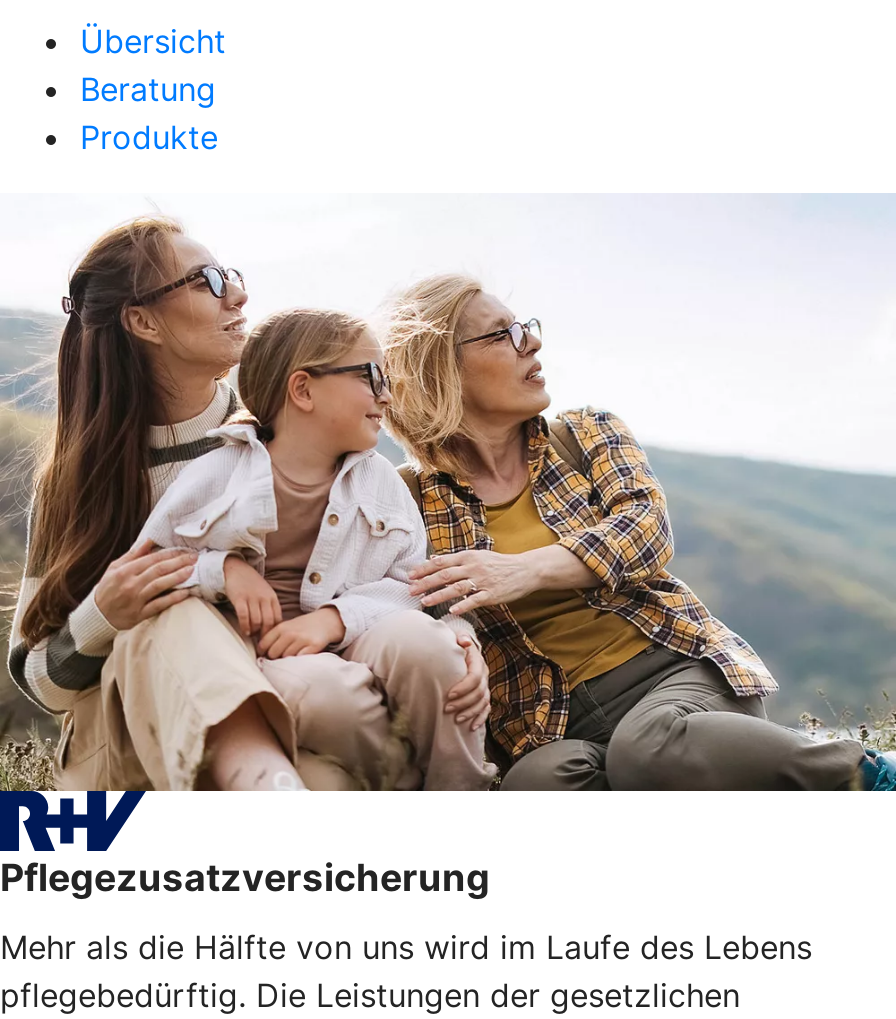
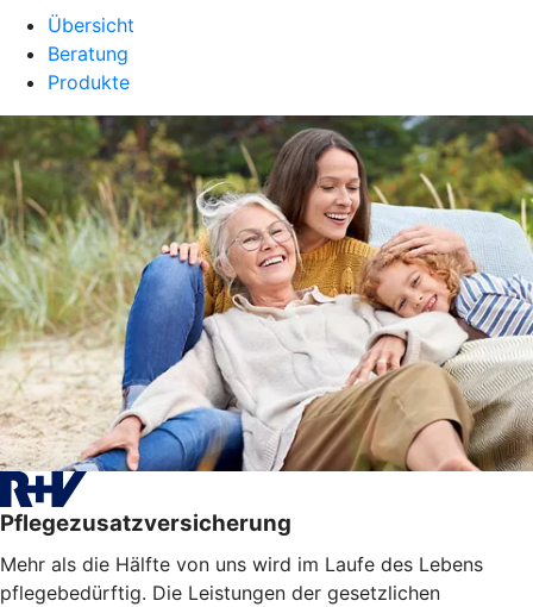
[6,193,890,793] [image] -> [4,114,529,473] [image]

